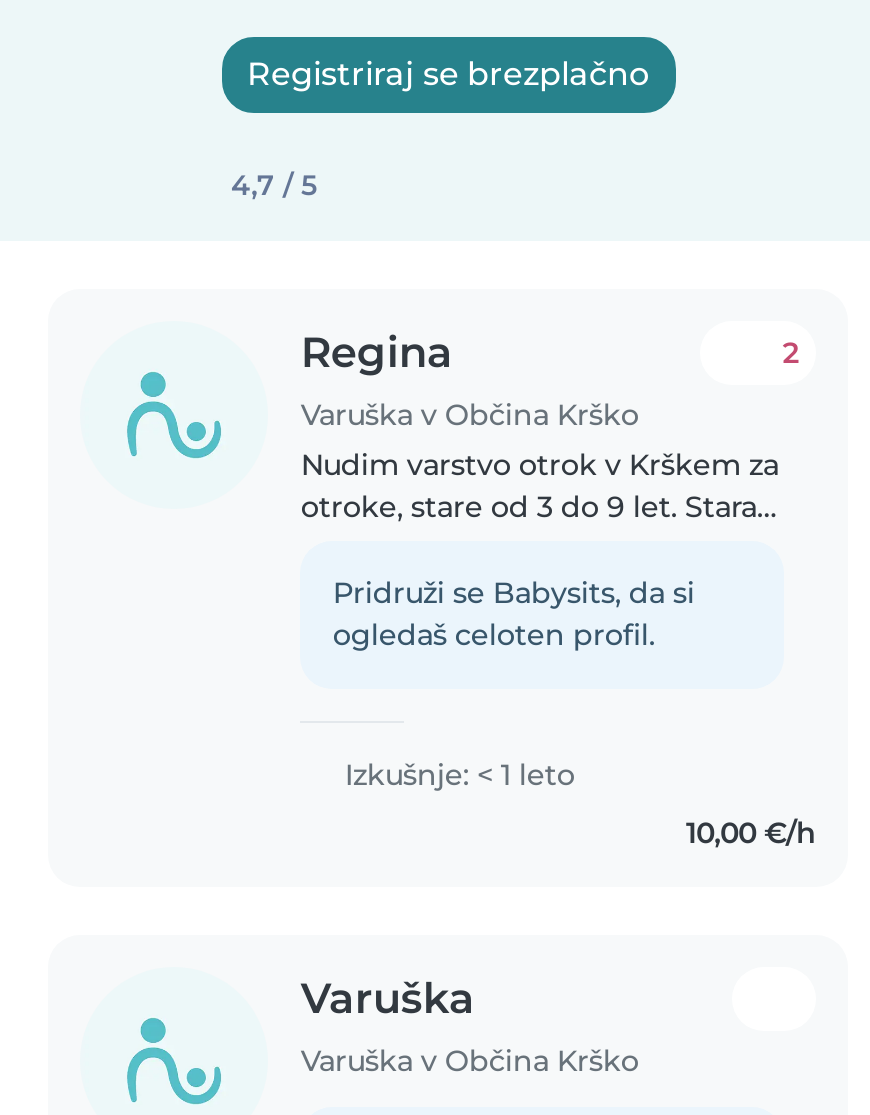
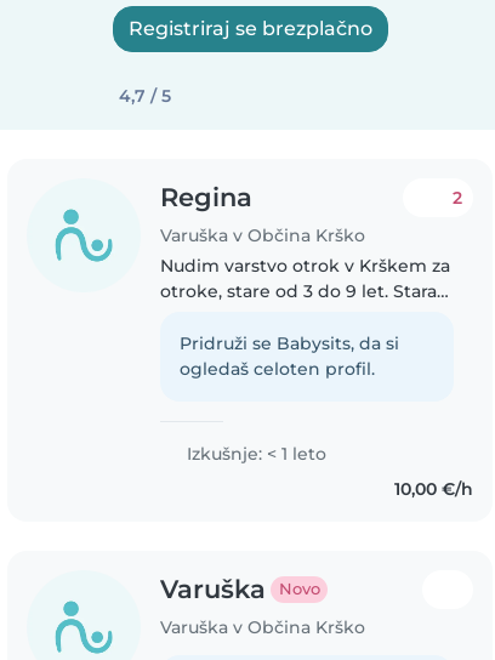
none -> [279,580,320,598] Novo

